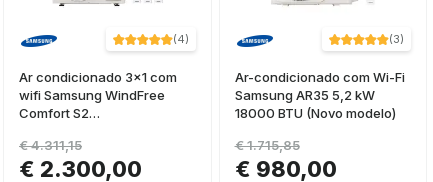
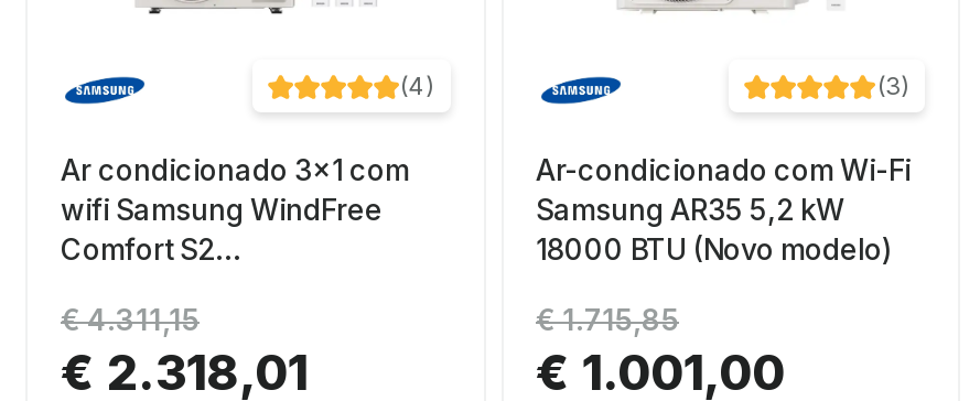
[19,156,142,182] € 2.300,00 -> [61,344,308,401] € 2.318,01
[234,156,336,182] € 980,00 -> [536,344,785,401] € 1.001,00

